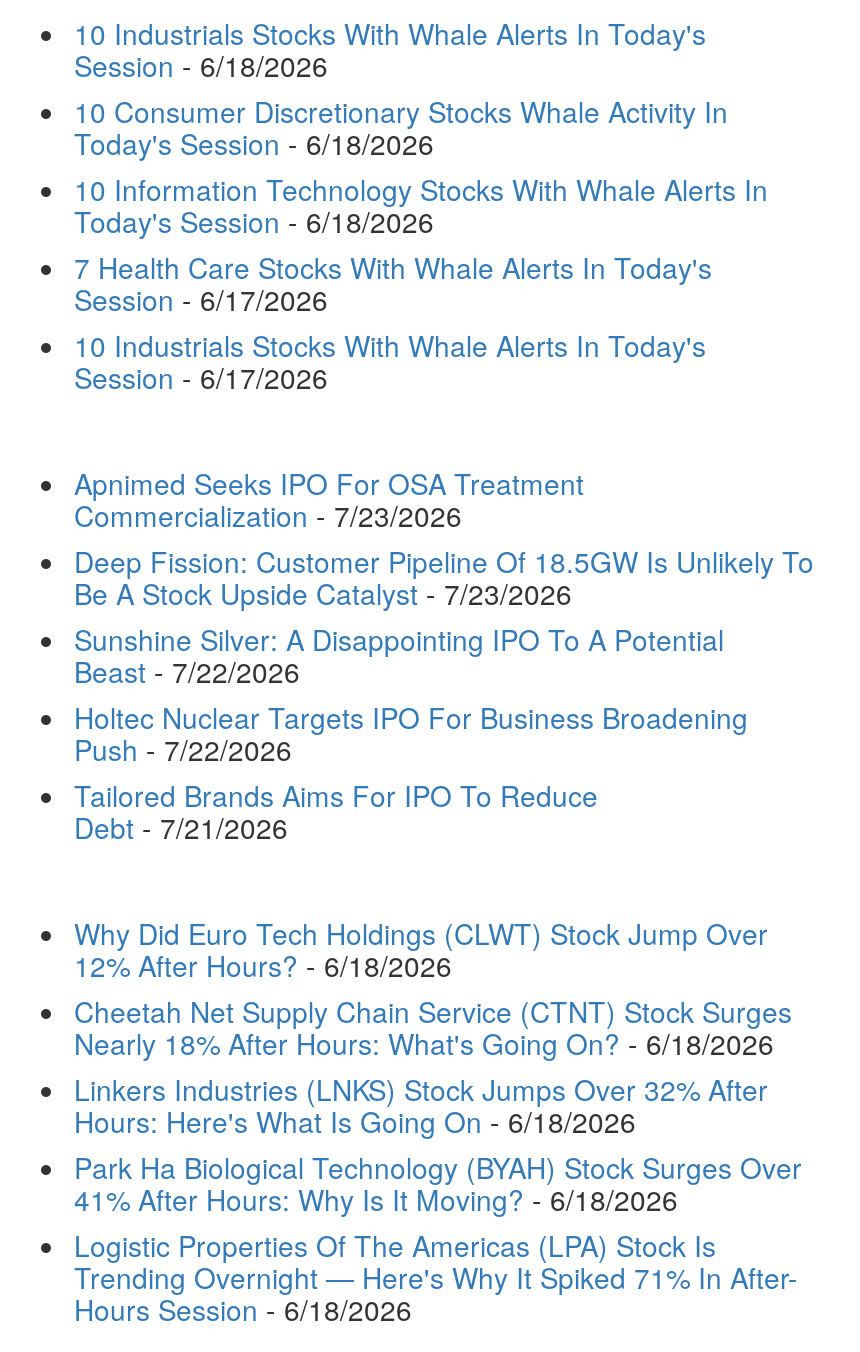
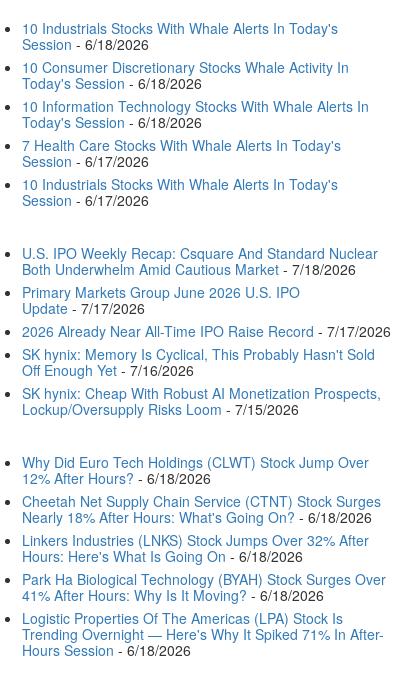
[74,463,814,847] Apnimed Seeks IPO For OSA Treatment | Commercialization- 7/23/2026 | Deep Fission: Customer Pipeline Of 18.5GW Is Unlikely To | Be A Stock Upside Catalyst- 7/23/2026 | Sunshine Silver: A Disappointing IPO To A Potential | Beast- 7/22/2026 | Holtec Nuclear Targets IPO For Business Broadening | Push- 7/22/2026 | Tailored Brands Aims For IPO To Reduce | Debt- 7/21/2026 -> [21,243,390,419] U.S. IPO Weekly Recap: Csquare And Standard Nuclear | Both Underwhelm Amid Cautious Market- 7/18/2026 | Primary Markets Group June 2026 U.S. IPO | Update - 7/17/2026 | 2026 Already Near All-Time IPO Raise Record - 7/17/2026 | SK hynix: Memory Is Cyclical, This Probably Hasn't Sold | Off Enough Yet- 7/16/2026 | SK hynix: Cheap With Robust AI Monetization Prospects, | Lockup/Oversupply Risks Loom- 7/15/2026

